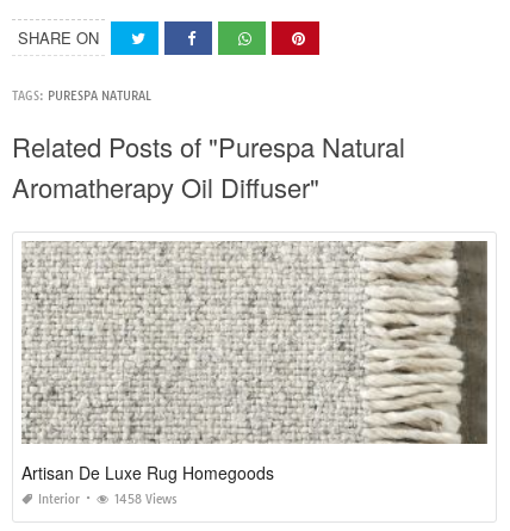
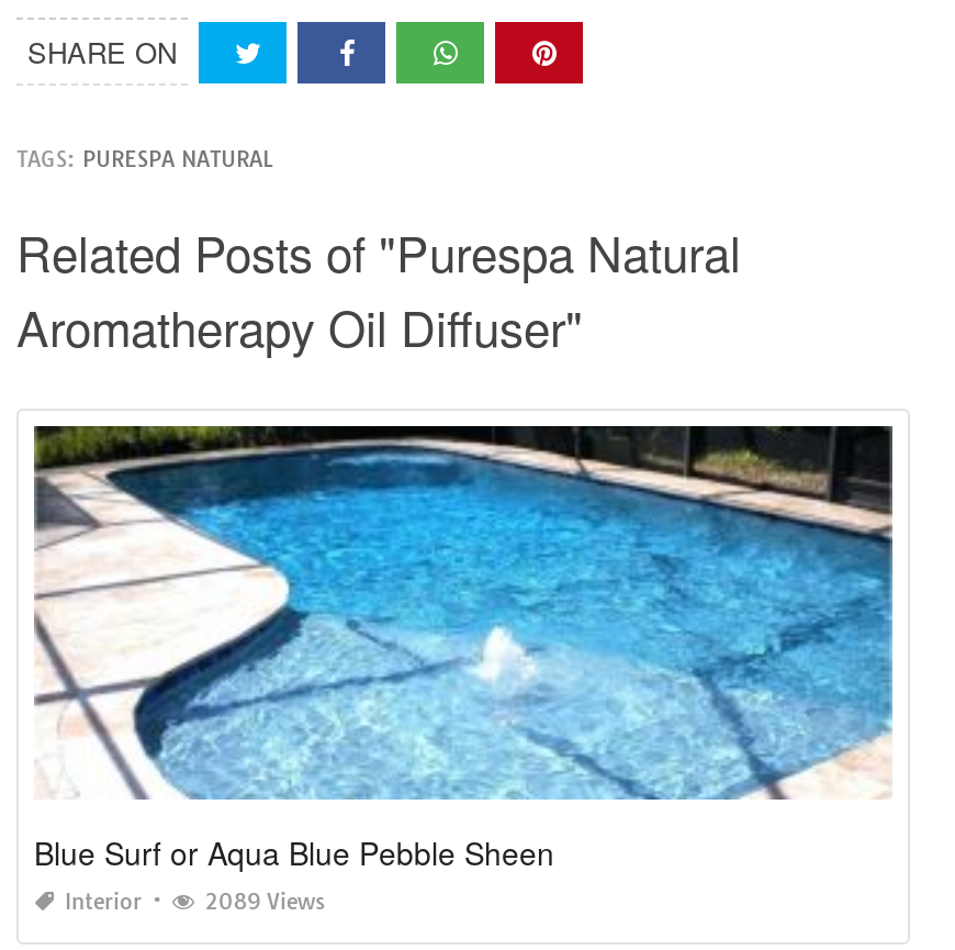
[20,240,489,485] [image] | Artisan De Luxe Rug Homegoods -> [34,424,895,875] [image] | Blue Surf or Aqua Blue Pebble Sheen
[114,492,178,507] 1458 Views -> [205,888,326,917] 2089 Views

